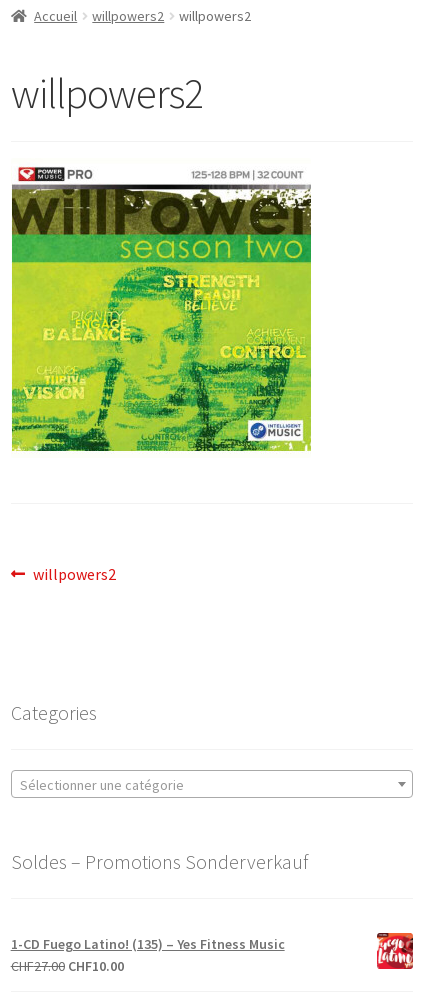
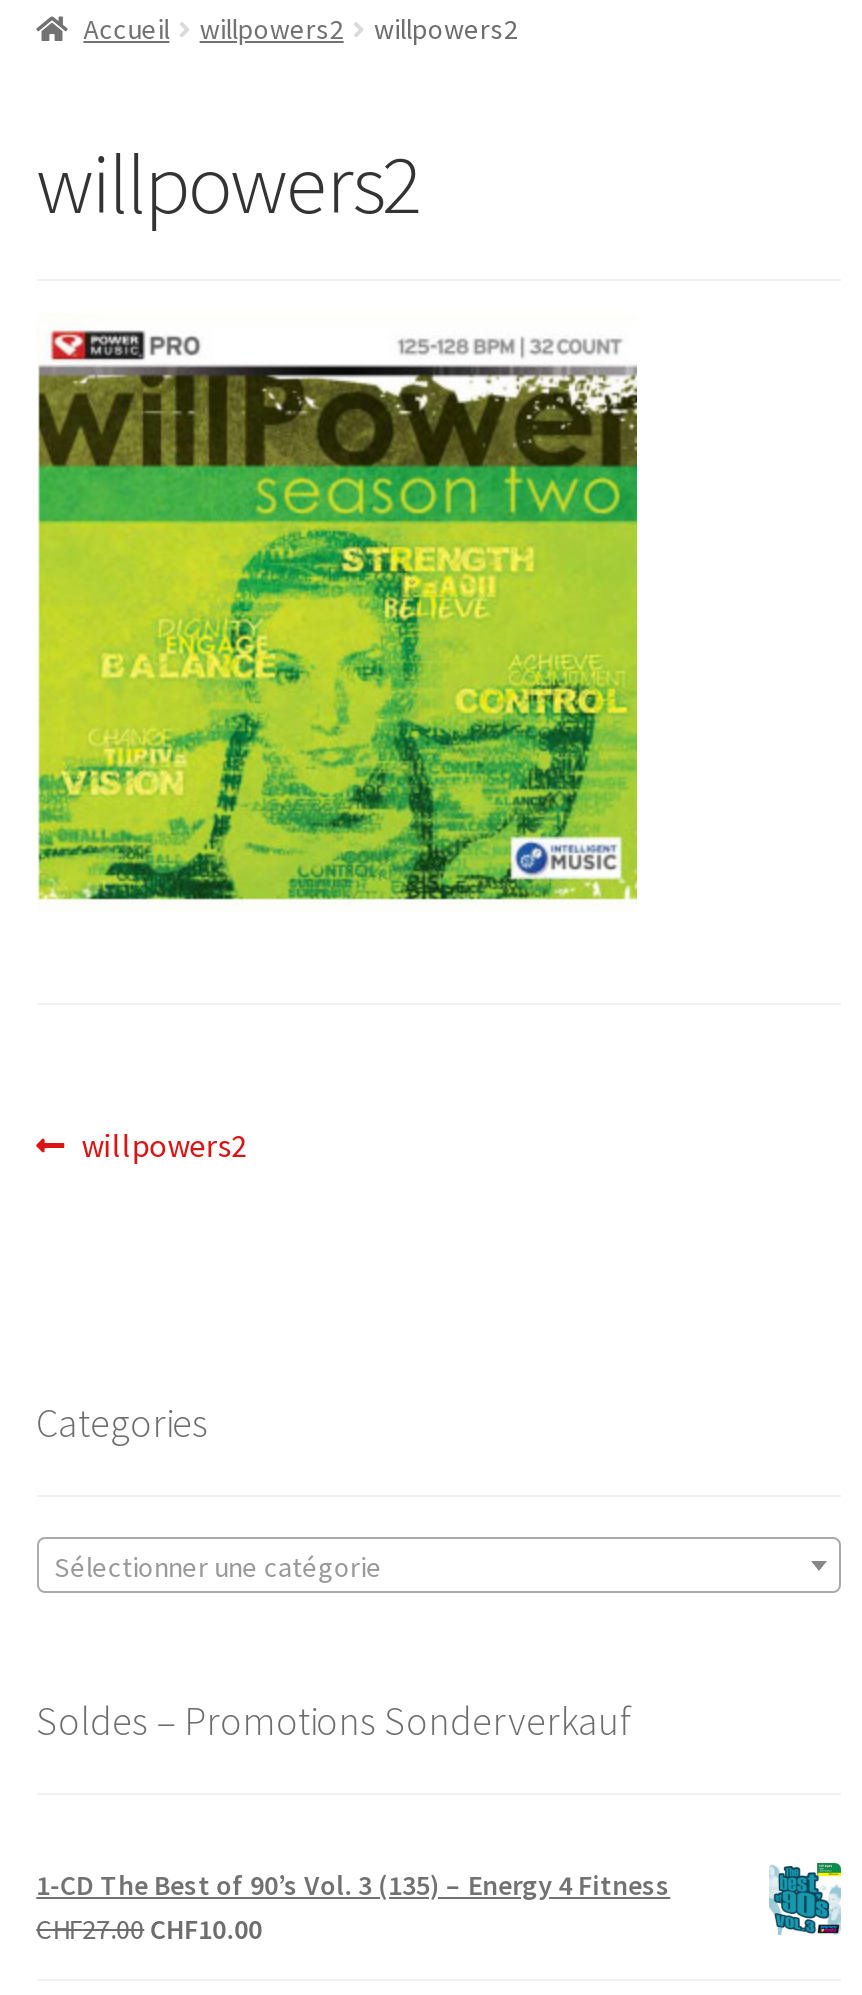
[11,935,285,953] 1-CD Fuego Latino! (135) – Yes Fitness Music -> [36,1866,670,1902] 1-CD The Best of 90’s Vol. 3 (135) – Energy 4 Fitness
[376,932,414,970] [image] -> [767,1861,843,1935] [image]

